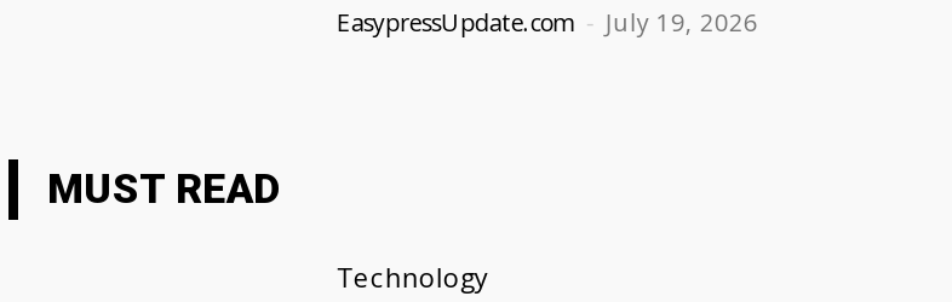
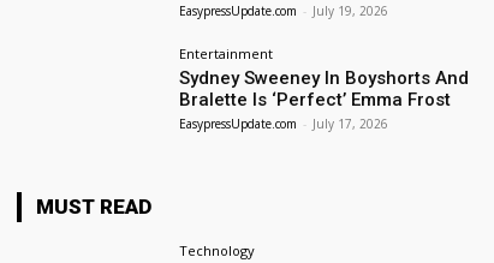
none -> [180,45,469,132] Entertainment | Sydney Sweeney In Boyshorts And | Bralette Is ‘Perfect’ Emma Frost | EasypressUpdate.com - July 17, 2026

